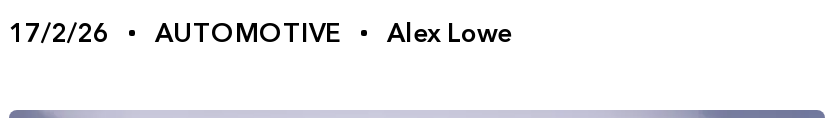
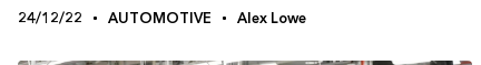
[9,16,511,48] 17/2/26 AUTOMOTIVE Alex Lowe -> [18,9,306,26] 24/12/22 AUTOMOTIVE Alex Lowe

